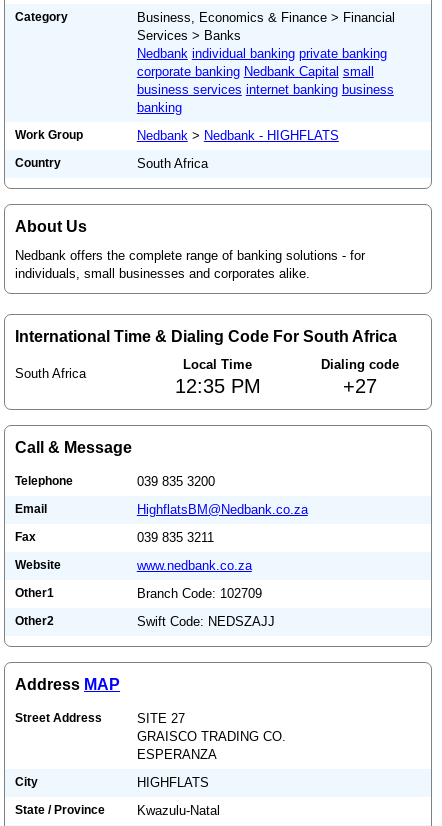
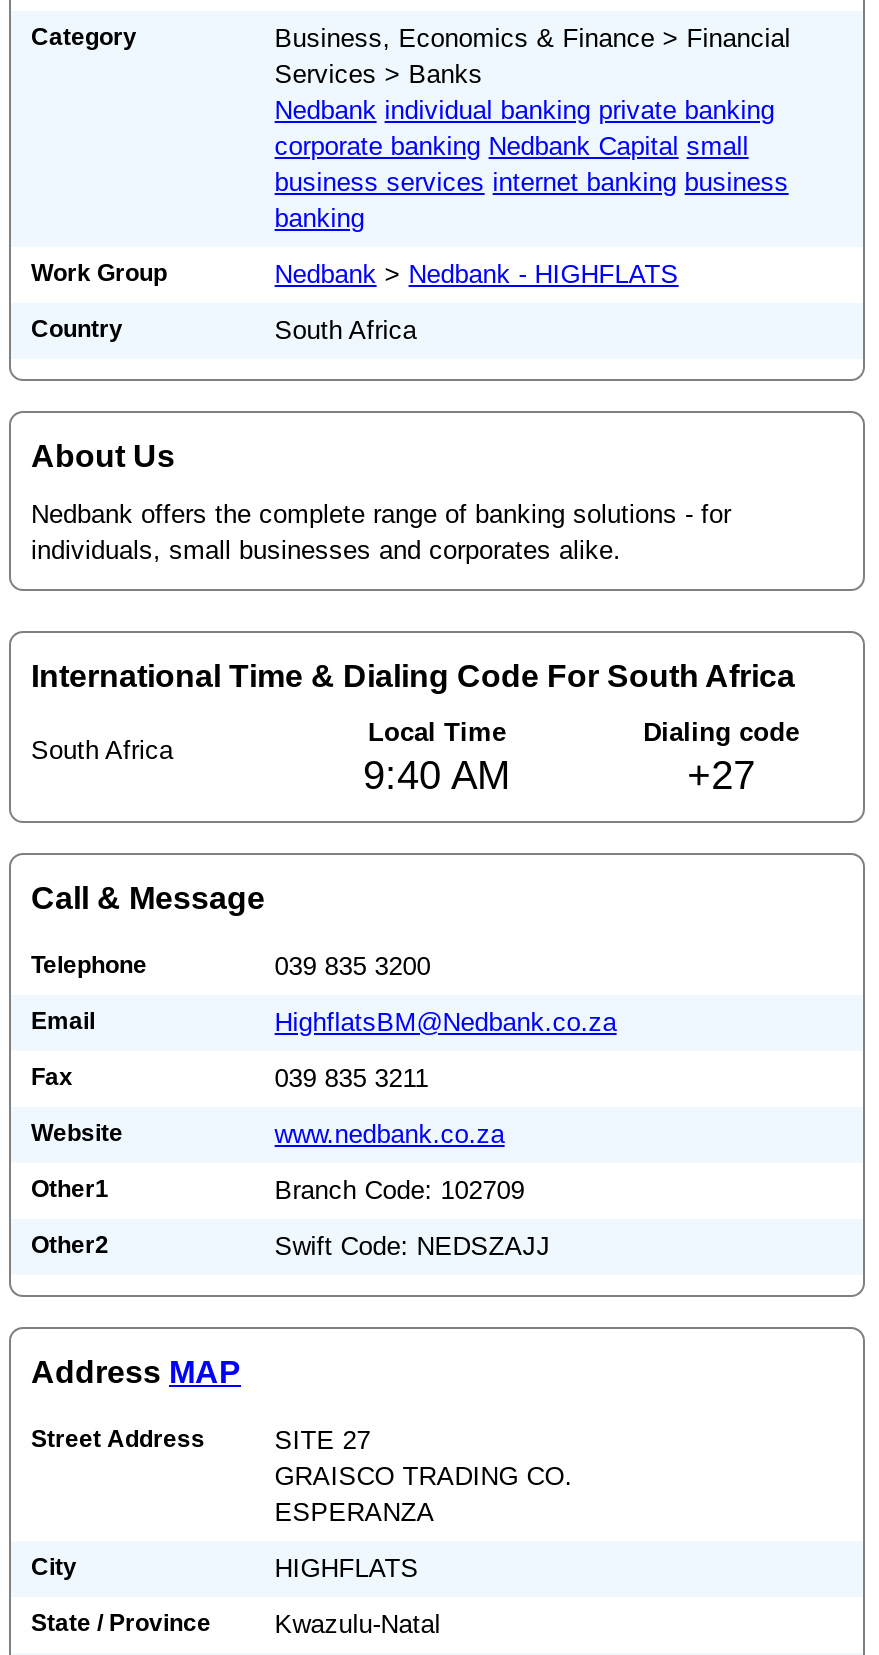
[175,375,261,397] 12:35 PM -> [363,753,511,797] 9:40 AM

